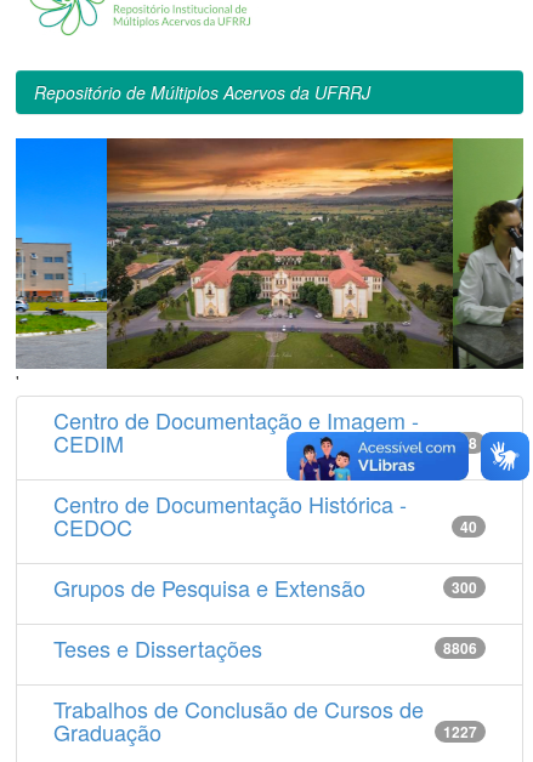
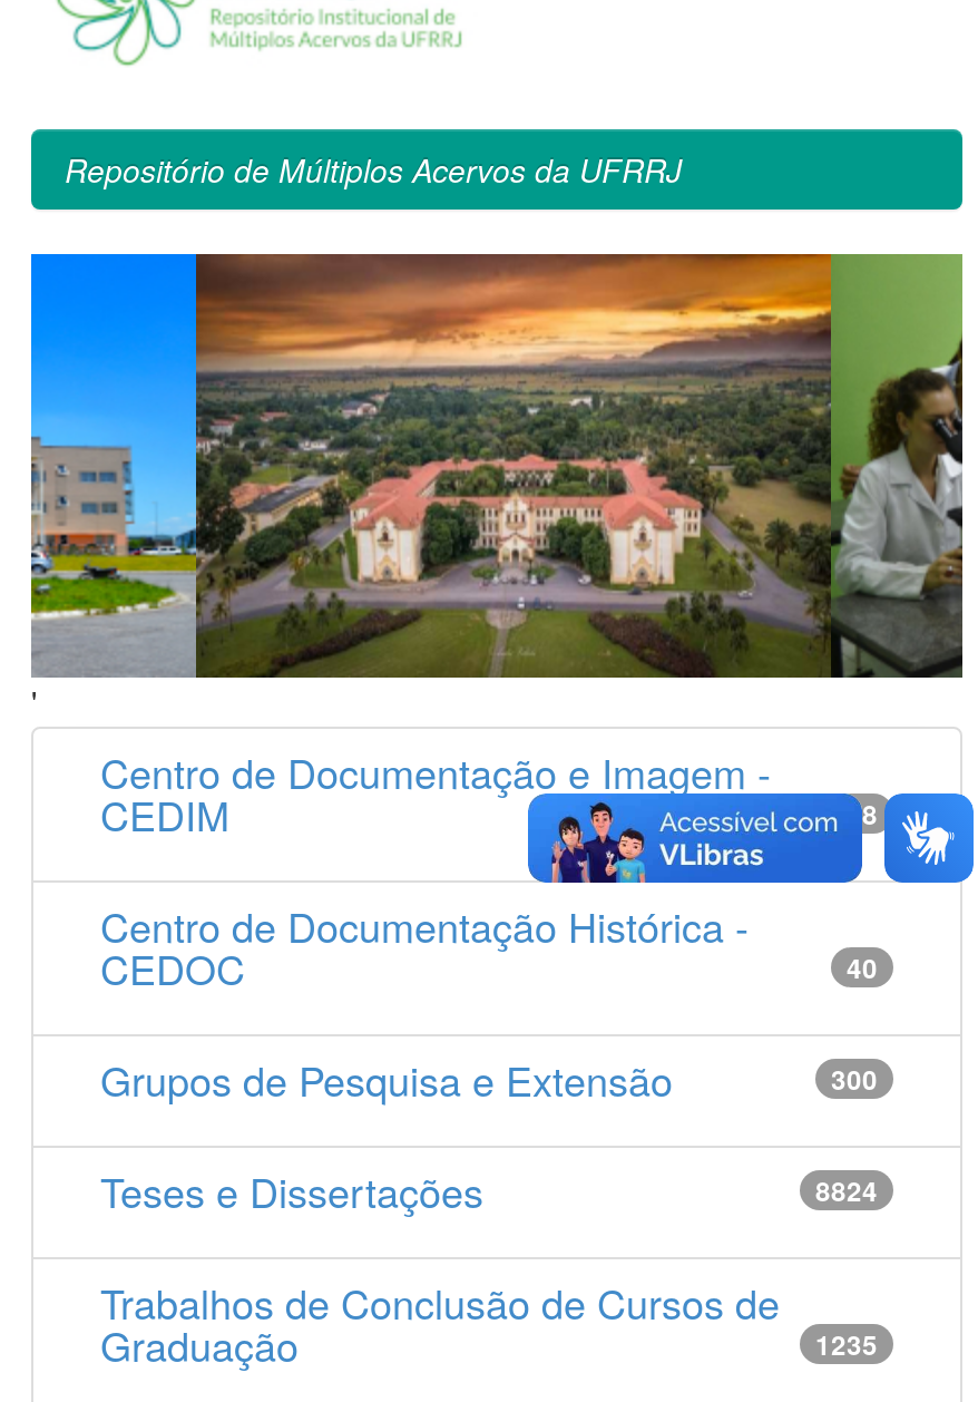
[443,637,477,659] 8806 -> [815,1170,878,1210] 8824
[443,721,477,742] 1227 -> [815,1324,878,1364] 1235

